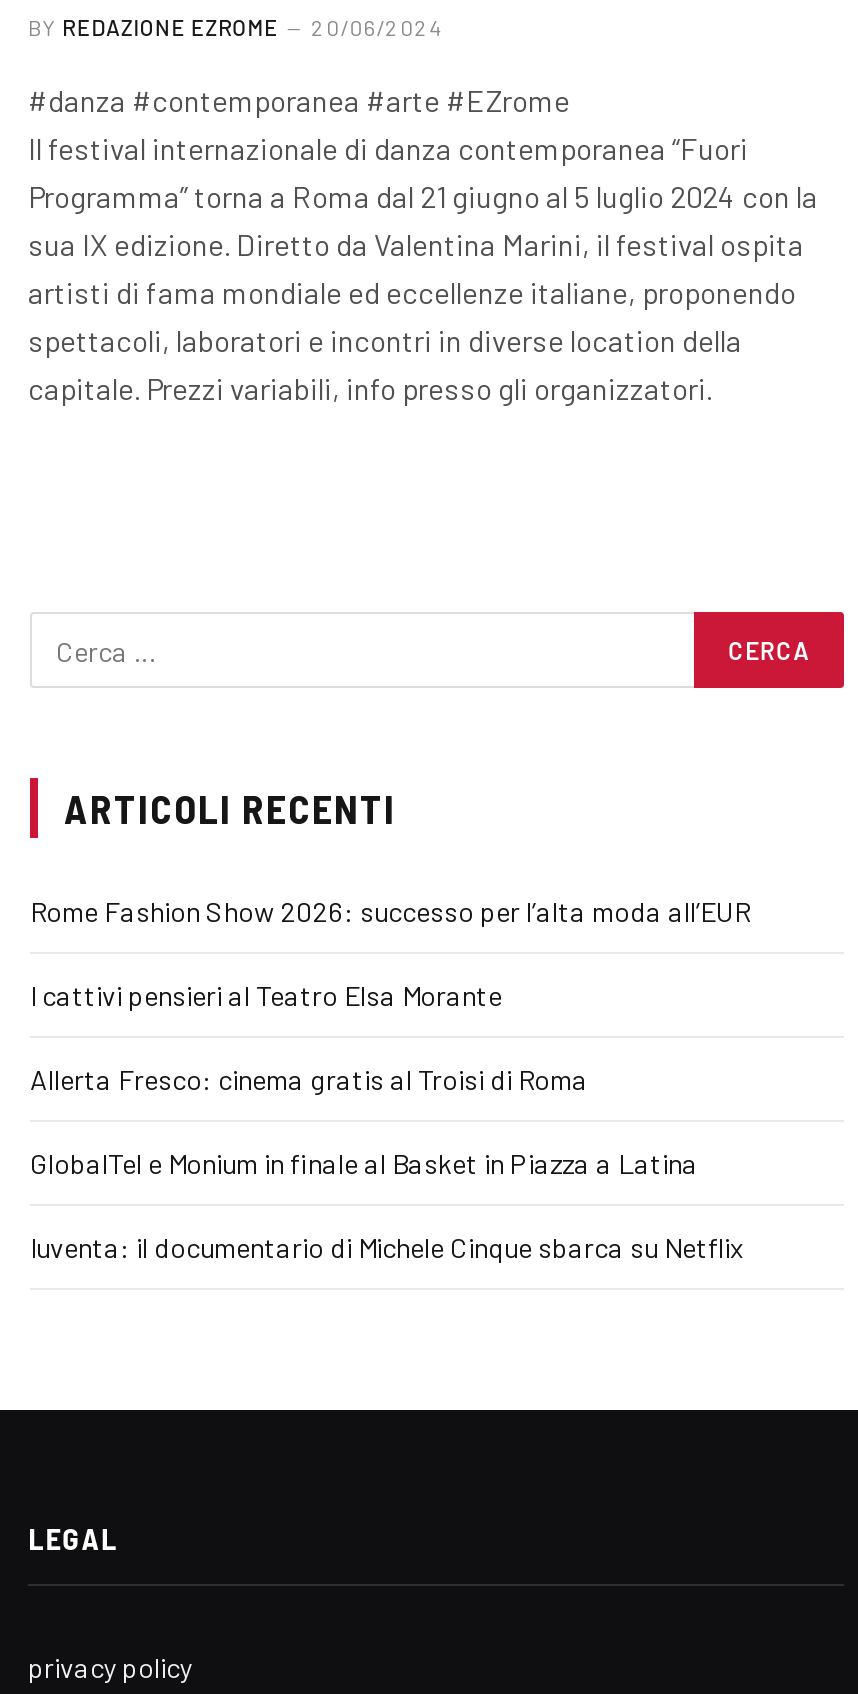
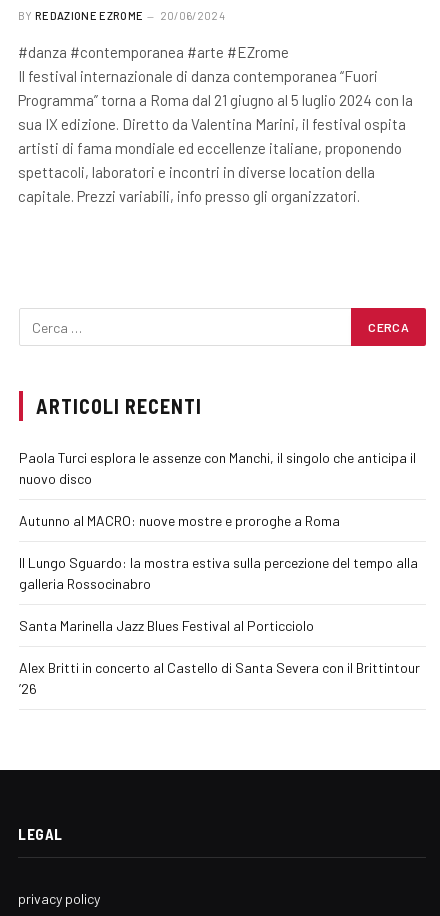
[30,894,750,928] Rome Fashion Show 2026: successo per l’alta moda all’EUR -> [19,449,416,487] Paola Turci esplora le assenze con Manchi, il singolo che anticipa il | nuovo disco
[30,978,502,1012] I cattivi pensieri al Teatro Elsa Morante -> [19,512,340,529] Autunno al MACRO: nuove mostre e proroghe a Roma
[30,1062,588,1096] Allerta Fresco: cinema gratis al Troisi di Roma -> [19,554,418,592] Il Lungo Sguardo: la mostra estiva sulla percezione del tempo alla | galleria Rossocinabro
[30,1146,698,1180] GlobalTel e Monium in finale al Basket in Piazza a Latina -> [19,617,314,634] Santa Marinella Jazz Blues Festival al Porticciolo
[30,1230,744,1264] Iuventa: il documentario di Michele Cinque sbarca su Netflix -> [19,659,420,697] Alex Britti in concerto al Castello di Santa Severa con il Brittintour | ’26

